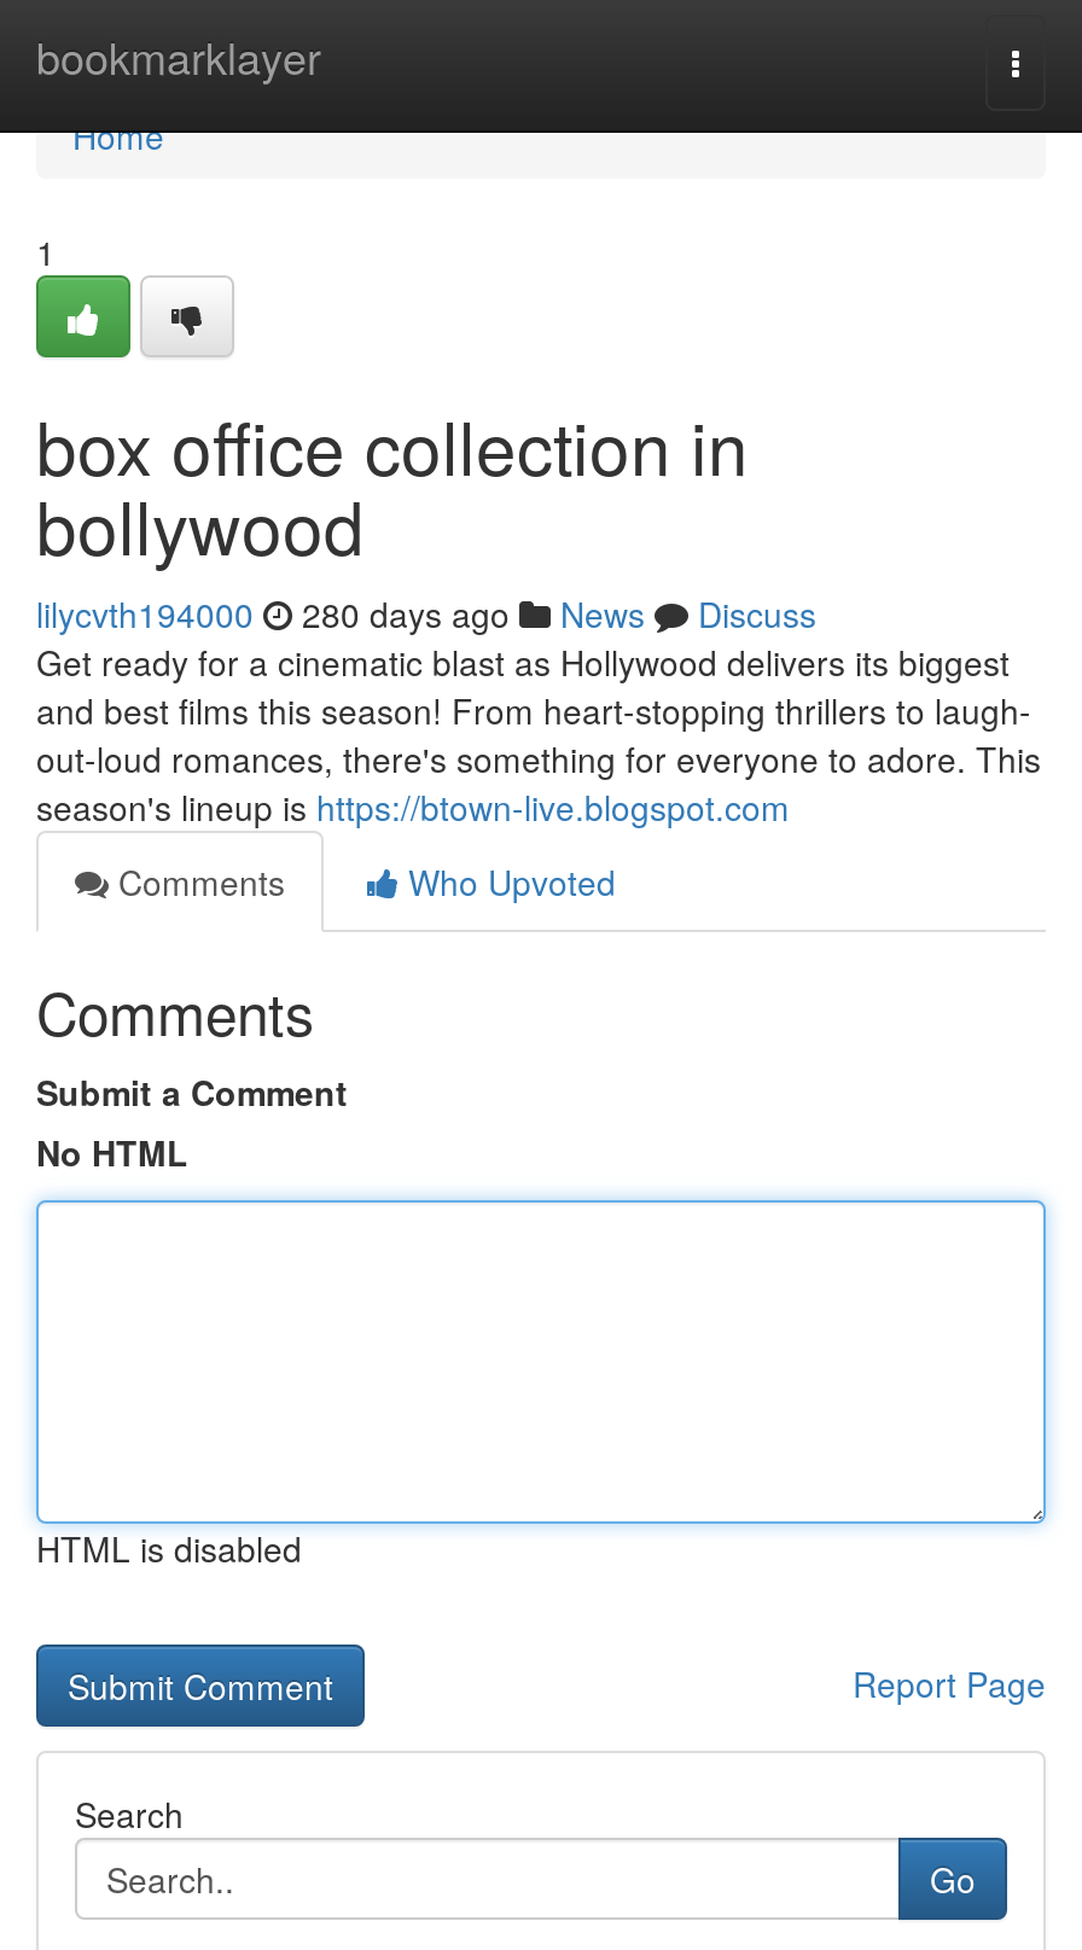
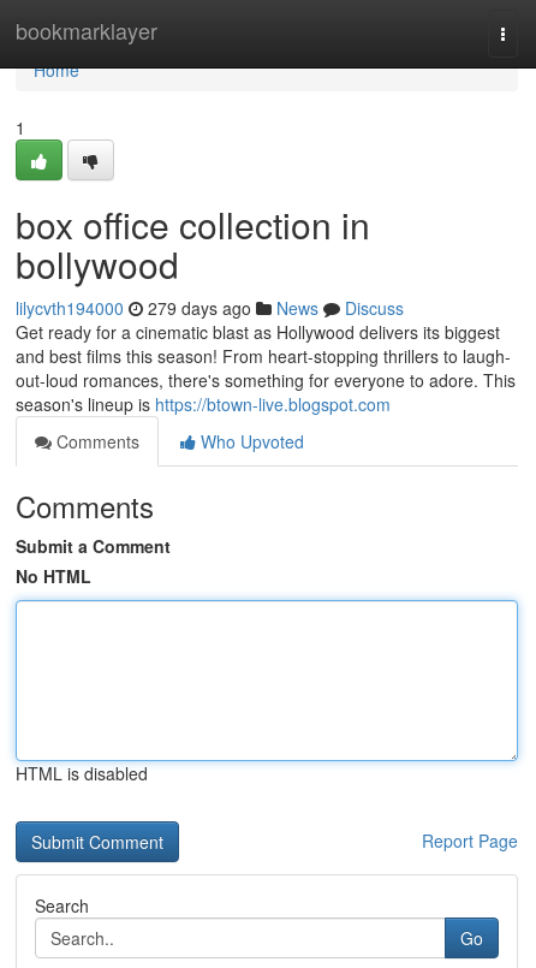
[36,589,816,638] lilycvth194000 280 days ago News Discuss -> [16,296,404,320] lilycvth194000 279 days ago News Discuss

